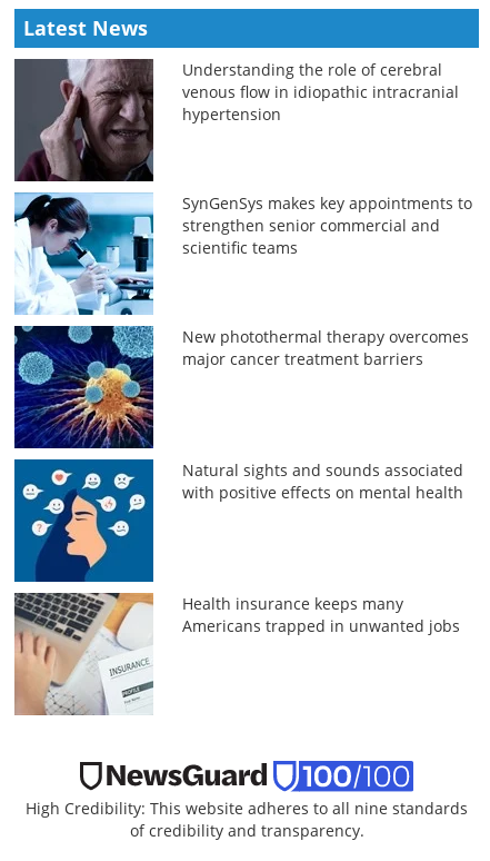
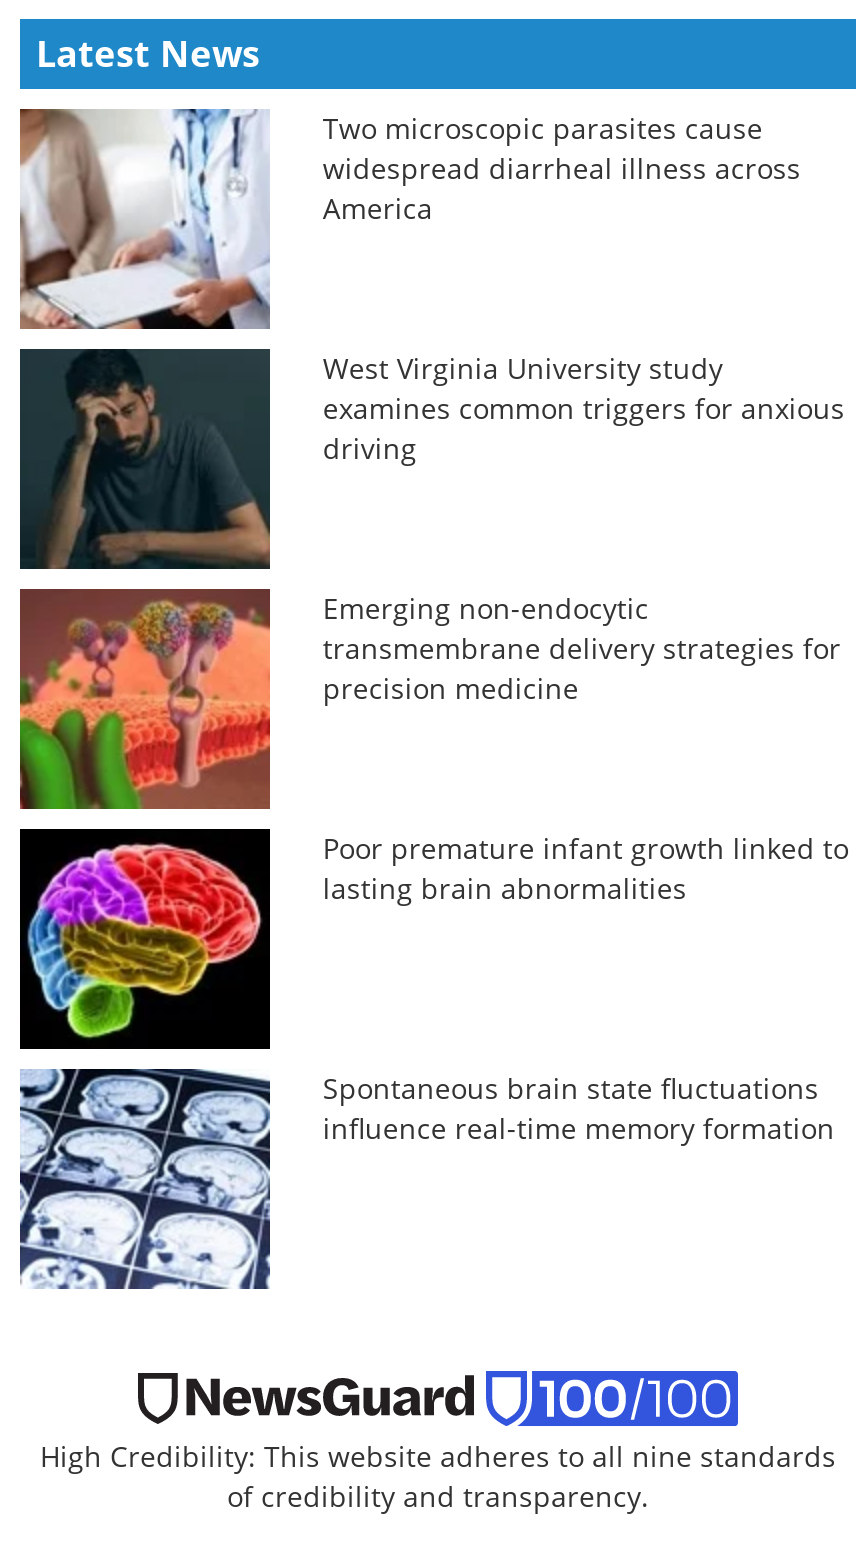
[13,58,459,182] [image] | Understanding the role of cerebral | venous flow in idiopathic intracranial | hypertension -> [18,107,801,331] [image] | Two microscopic parasites cause | widespread diarrheal illness across | America
[13,192,473,316] [image] | SynGenSys makes key appointments to | strengthen senior commercial and | scientific teams -> [18,347,845,571] [image] | West Virginia University study | examines common triggers for anxious | driving
[13,325,469,449] [image] | New photothermal therapy overcomes | major cancer treatment barriers -> [18,587,841,811] [image] | Emerging non-endocytic | transmembrane delivery strategies for | precision medicine
[13,458,464,583] [image] | Natural sights and sounds associated | with positive effects on mental health -> [18,827,849,1051] [image] | Poor premature infant growth linked to | lasting brain abnormalities
[13,592,460,716] [image] | Health insurance keeps many | Americans trapped in unwanted jobs -> [18,1069,835,1291] [image] | Spontaneous brain state fluctuations | influence real-time memory formation

